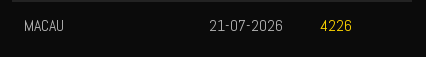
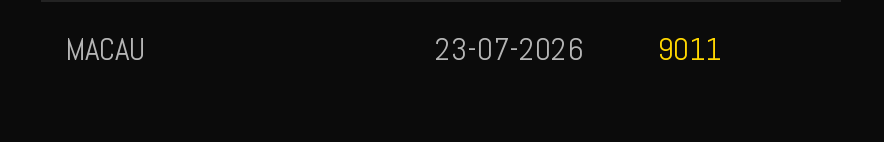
[209,16,283,36] 21-07-2026 -> [435,30,583,70] 23-07-2026
[320,16,352,36] 4226 -> [657,31,721,71] 9011

